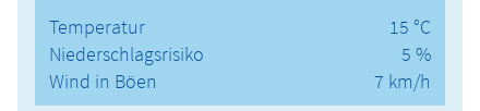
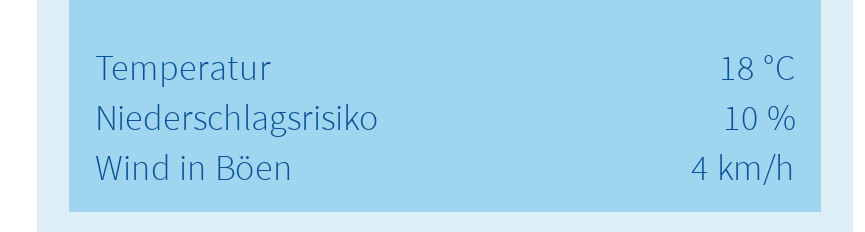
[389,14,431,39] 15 °C -> [719,44,795,90] 18 °C
[401,42,431,67] 5 % -> [723,94,795,140] 10 %
[374,69,431,94] 7 km/h -> [691,144,795,190] 4 km/h

